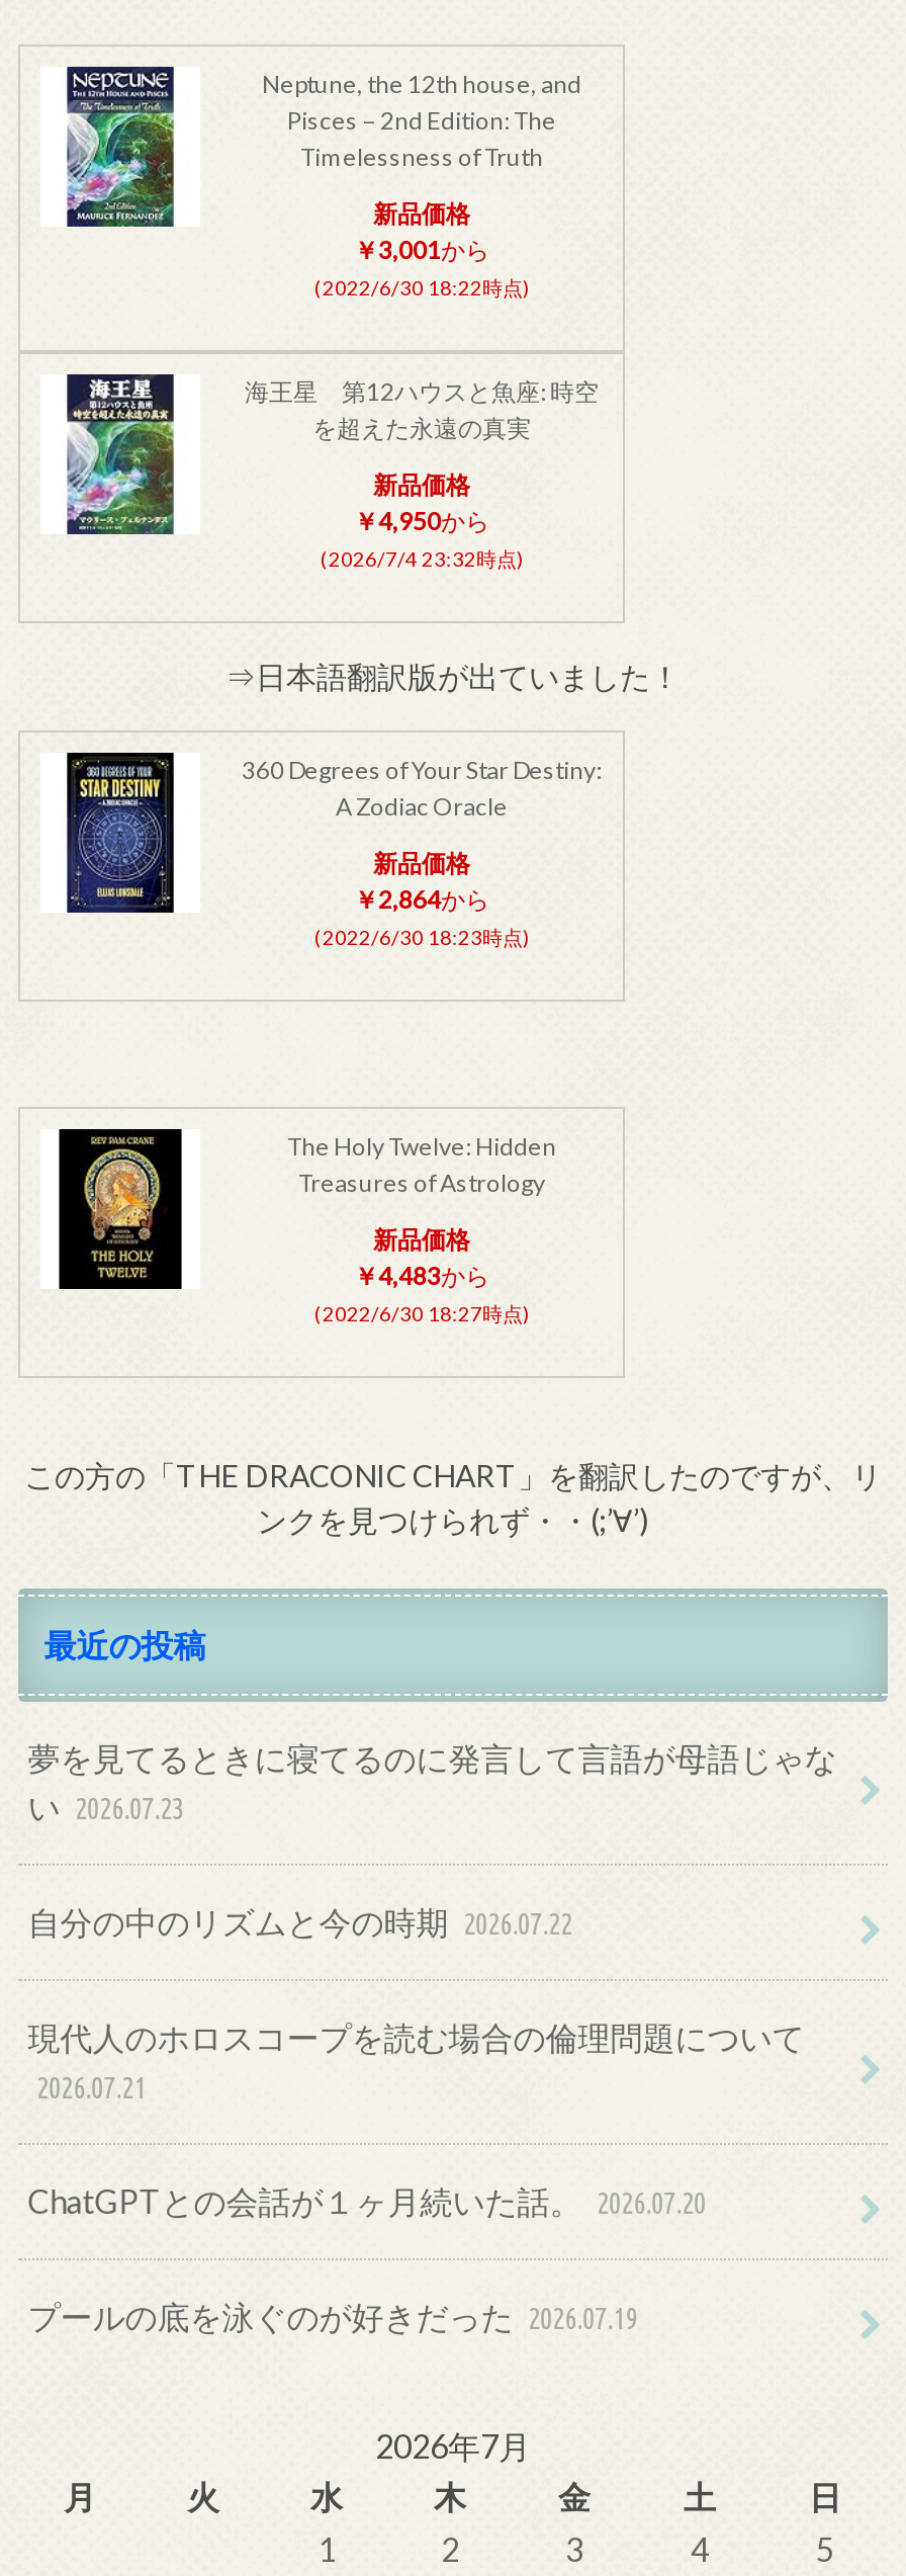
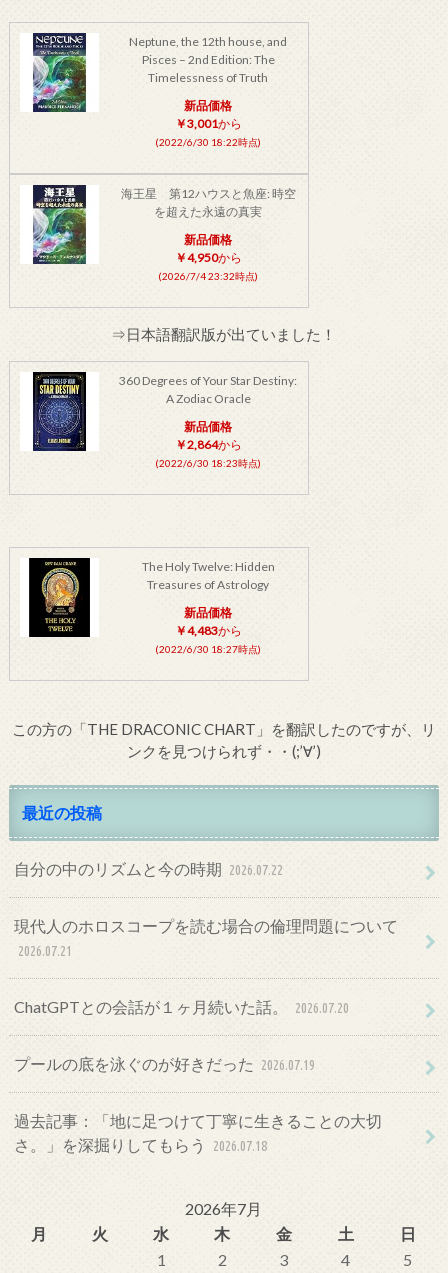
[28,1738,837,1825] 夢を見てるときに寝てるのに発言して言語が母語じゃな | い 2026.07.23 -> none
moved [28,1902,804,2335] -> [14,859,398,1073]: 自分の中のリズムと今の時期 2026.07.22 | 現代人のホロスコープを読む場合の倫理問題について | 2026.07.21 | ChatGPTとの会話が１ヶ月続いた話。 2026.07.20 | プールの底を泳ぐのが好きだった 2026.07.19
none -> [14,1111,382,1154] 過去記事：「地に足つけて丁寧に生きることの大切 | さ。」を深掘りしてもらう 2026.07.18

